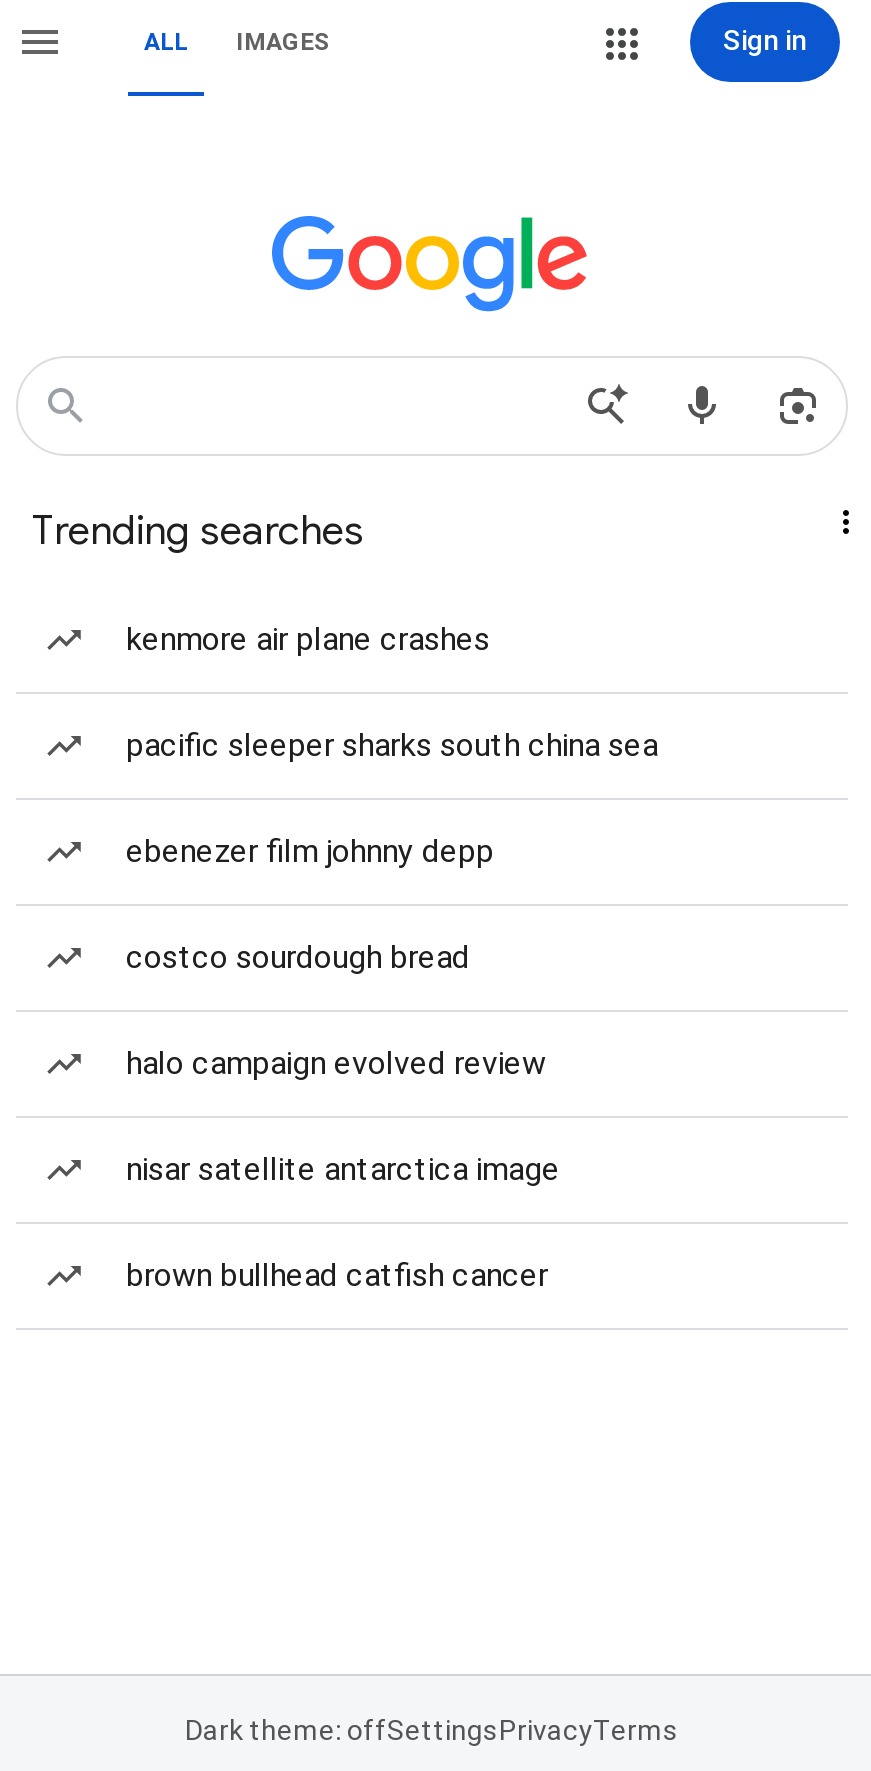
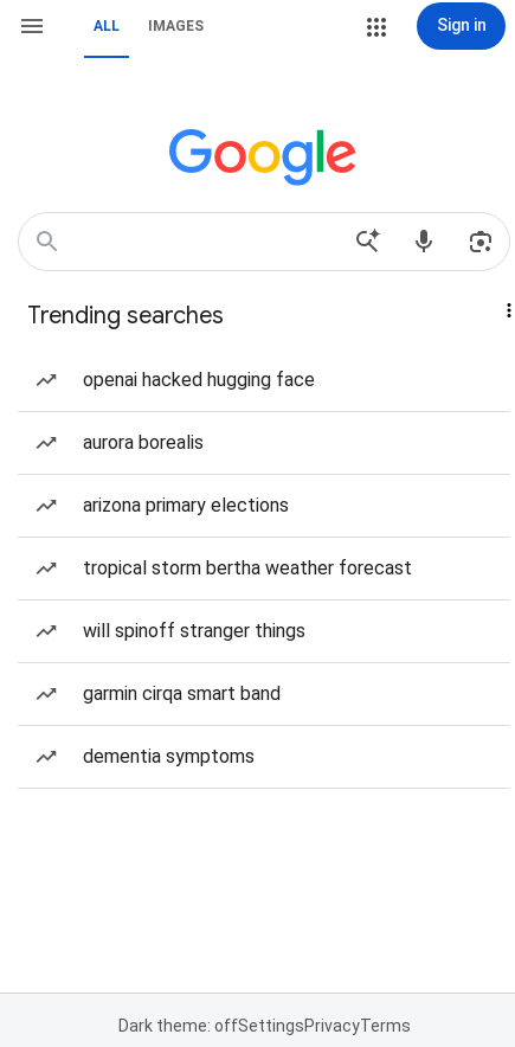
[126,620,490,658] kenmore air plane crashes -> [83,368,315,391] openai hacked hugging face
[126,726,658,764] pacific sleeper sharks south china sea -> [83,431,204,454] aurora borealis
[126,832,494,870] ebenezer film johnny depp -> [83,494,289,516] arizona primary elections
[126,938,470,976] costco sourdough bread -> [83,557,412,579] tropical storm bertha weather forecast
[126,1044,546,1082] halo campaign evolved review -> [83,619,305,642] will spinoff stranger things
[126,1150,560,1188] nisar satellite antarctica image -> [83,682,281,705] garmin cirqa smart band
[126,1256,548,1294] brown bullhead catfish cancer -> [83,745,255,767] dementia symptoms

